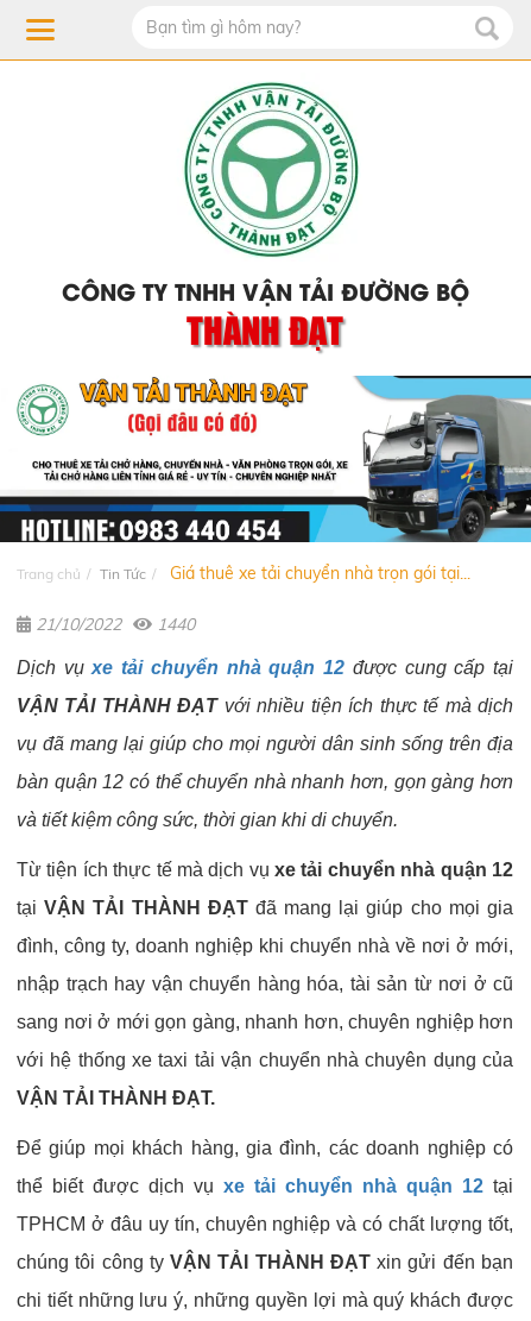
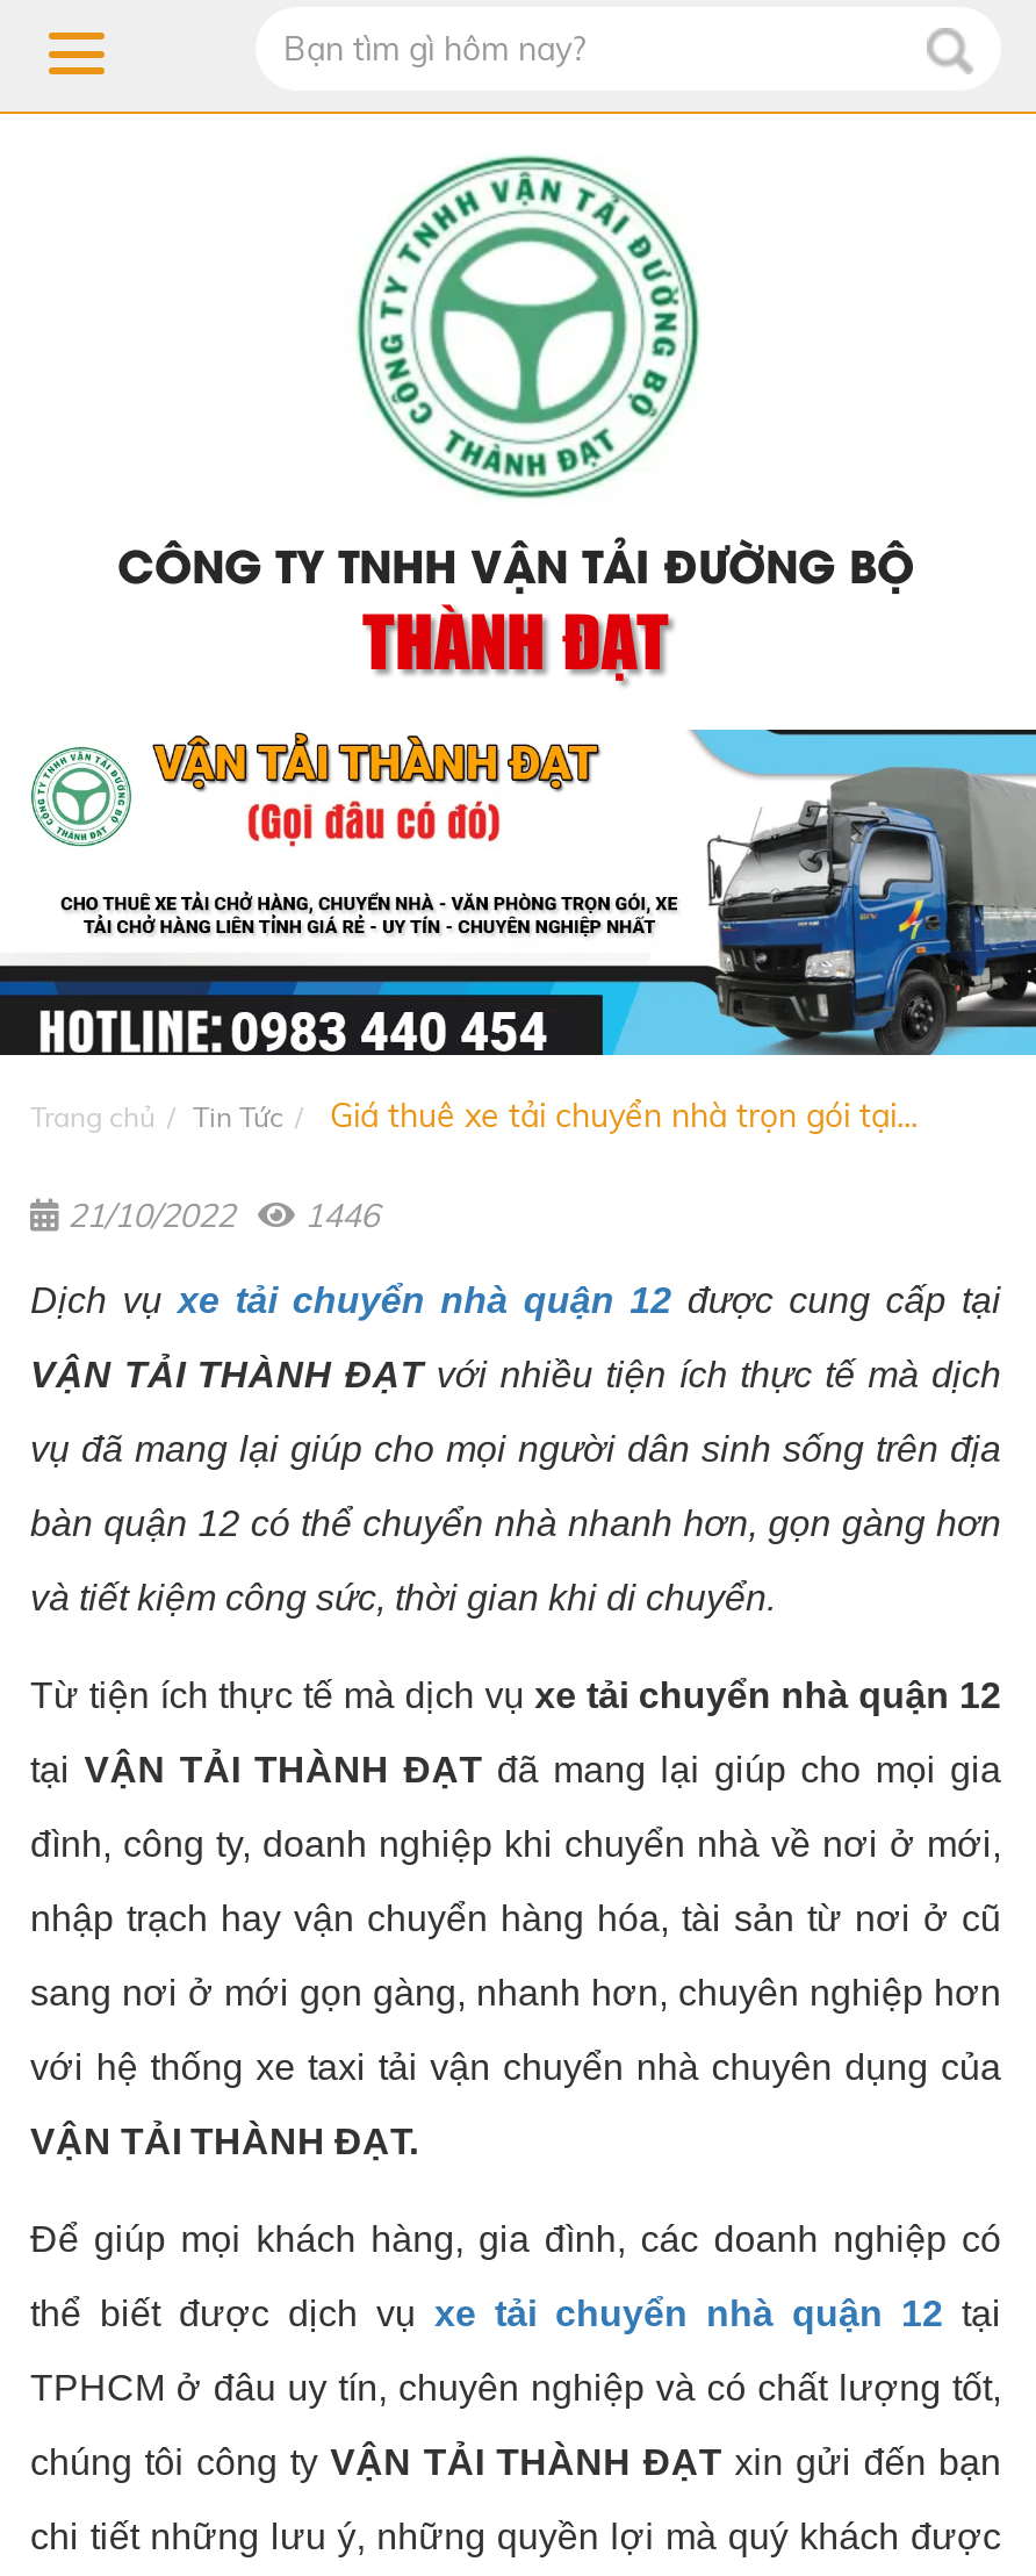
[31,614,195,635] 21/10/2022 1440 -> [58,1195,379,1237] 21/10/2022 1446

